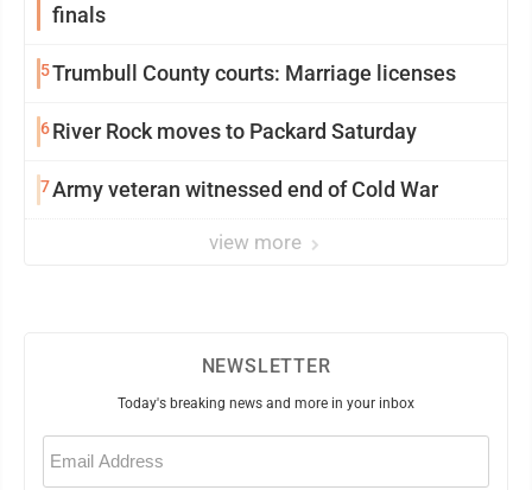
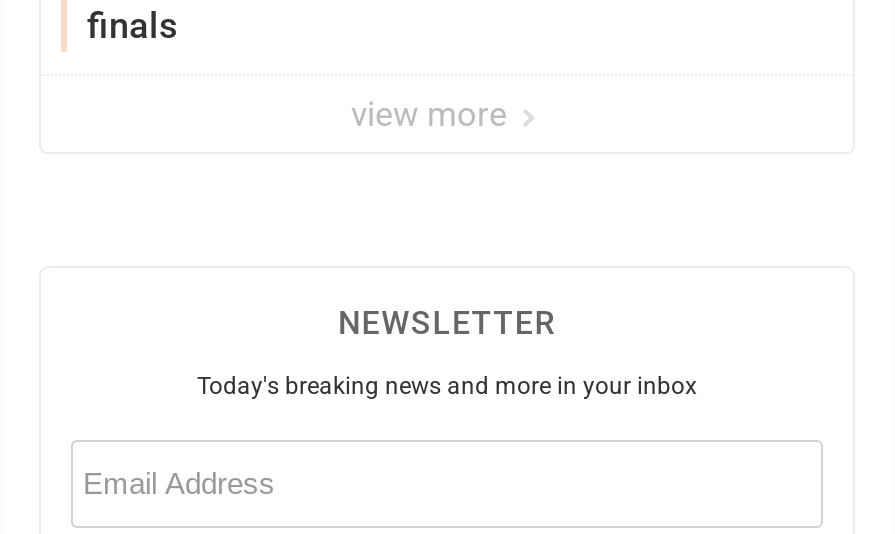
[40,61,456,202] 5 Trumbull County courts: Marriage licenses | 6 River Rock moves to Packard Saturday | 7 Army veteran witnessed end of Cold War -> none

